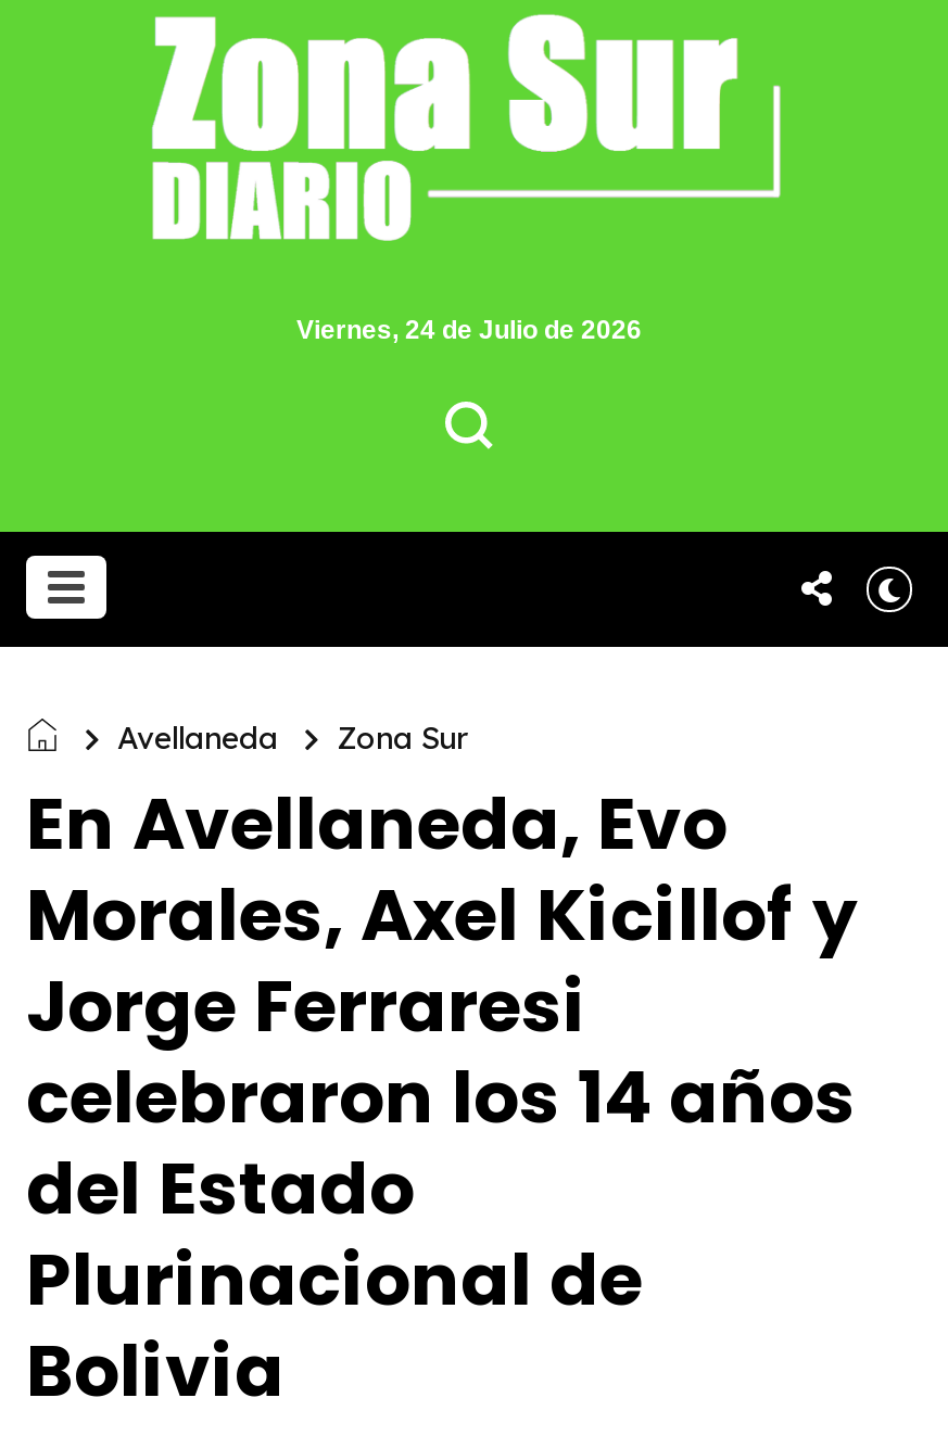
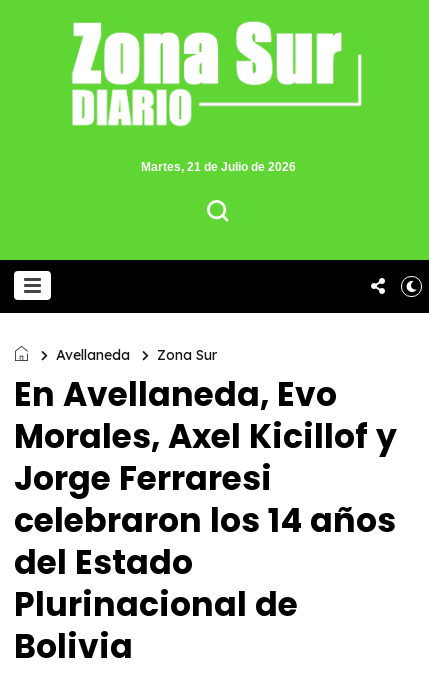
[296,315,642,345] Viernes, 24 de Julio de 2026 -> [140,160,295,174] Martes, 21 de Julio de 2026

